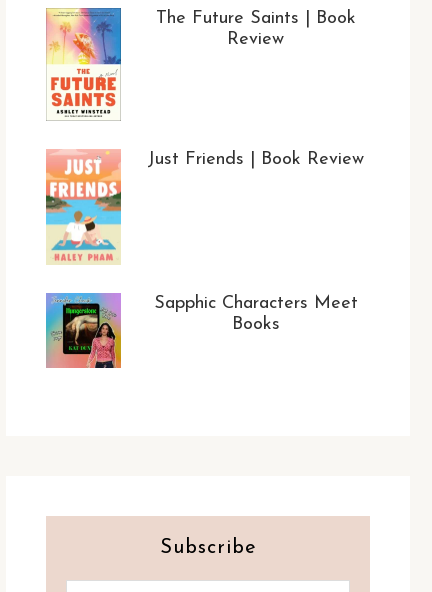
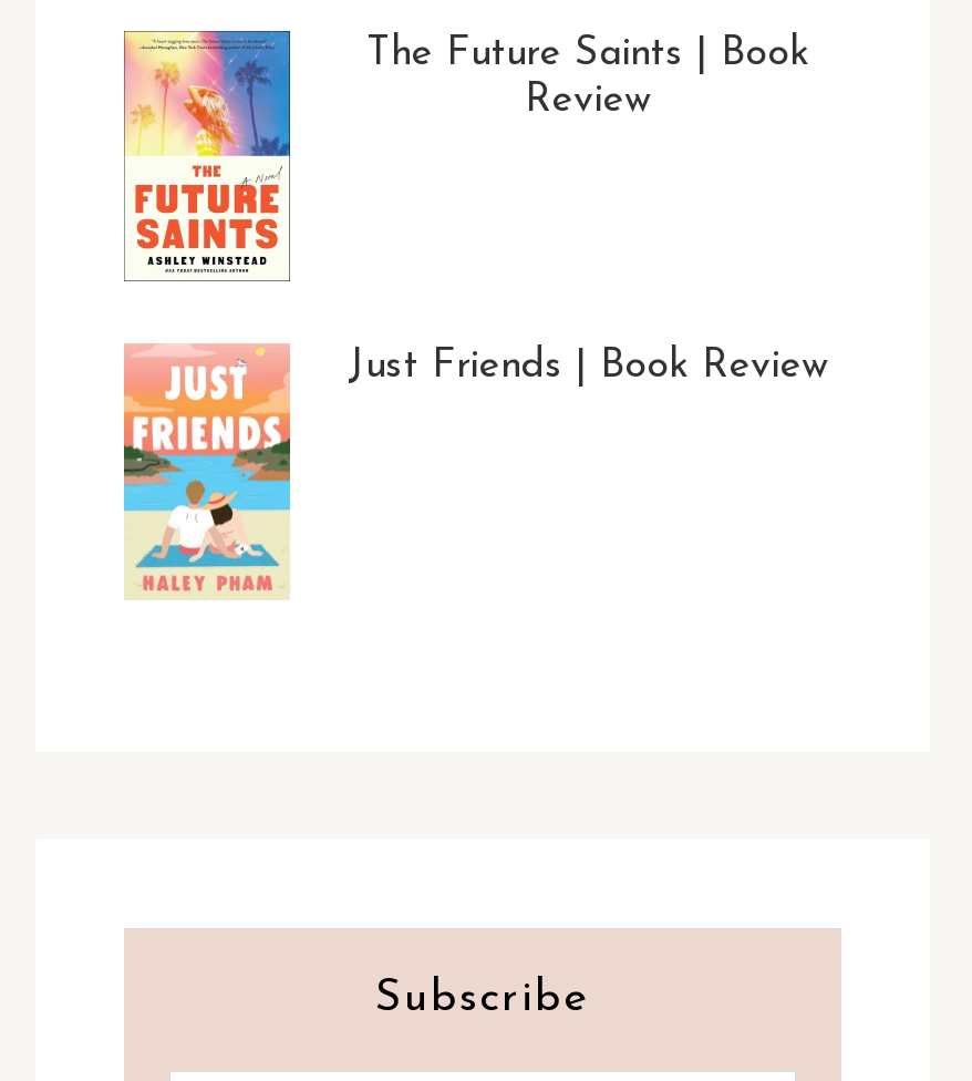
[45,292,357,369] [image] | Sapphic Characters Meet | Books -> none

